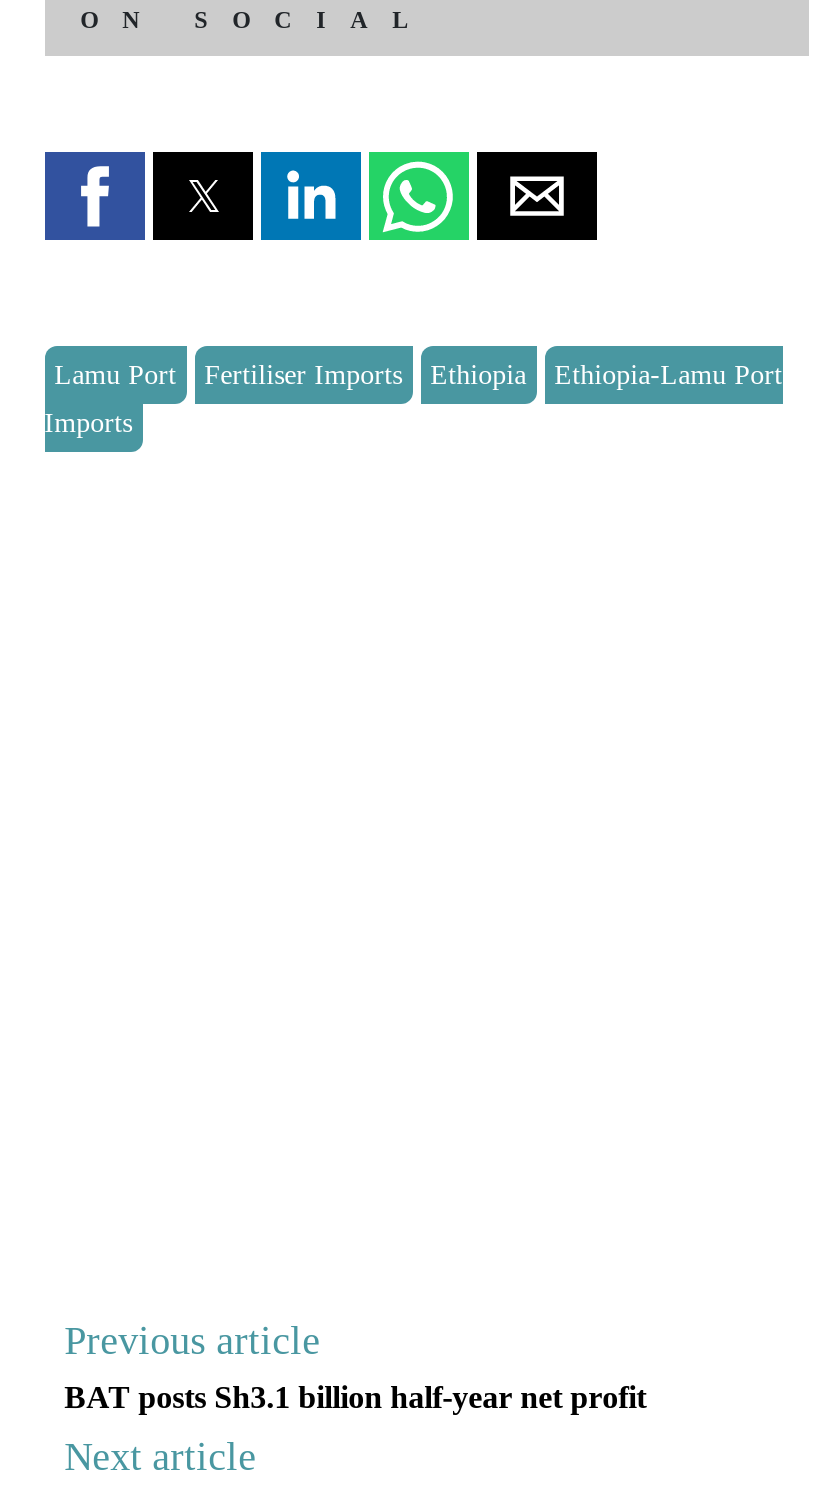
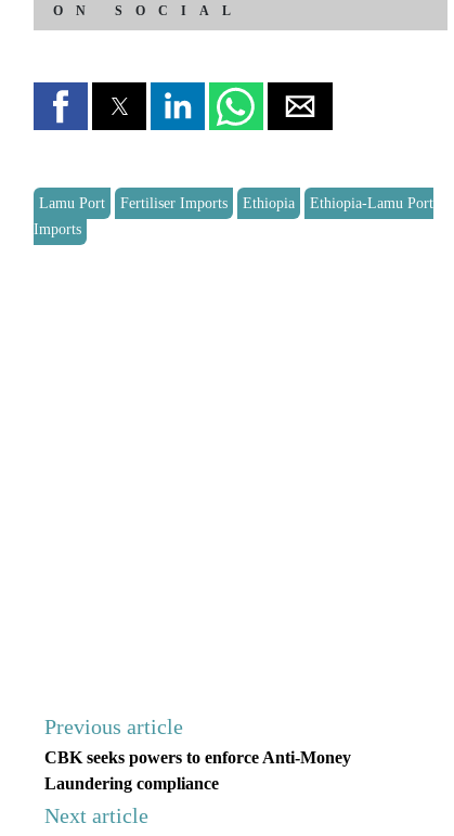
[64,1381,646,1415] BAT posts Sh3.1 billion half-year net profit -> [44,749,351,793] CBK seeks powers to enforce Anti-Money | Laundering compliance

